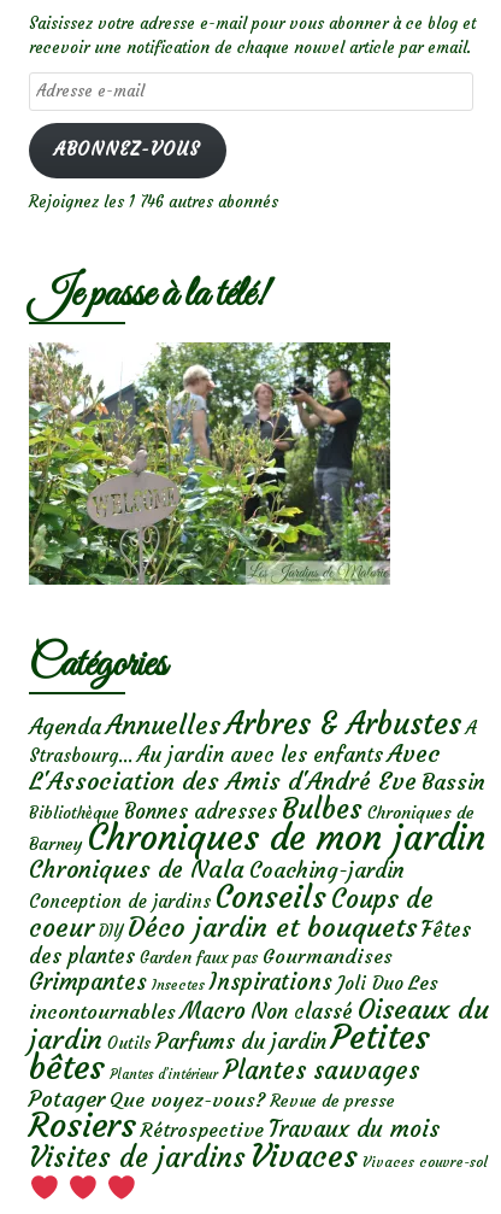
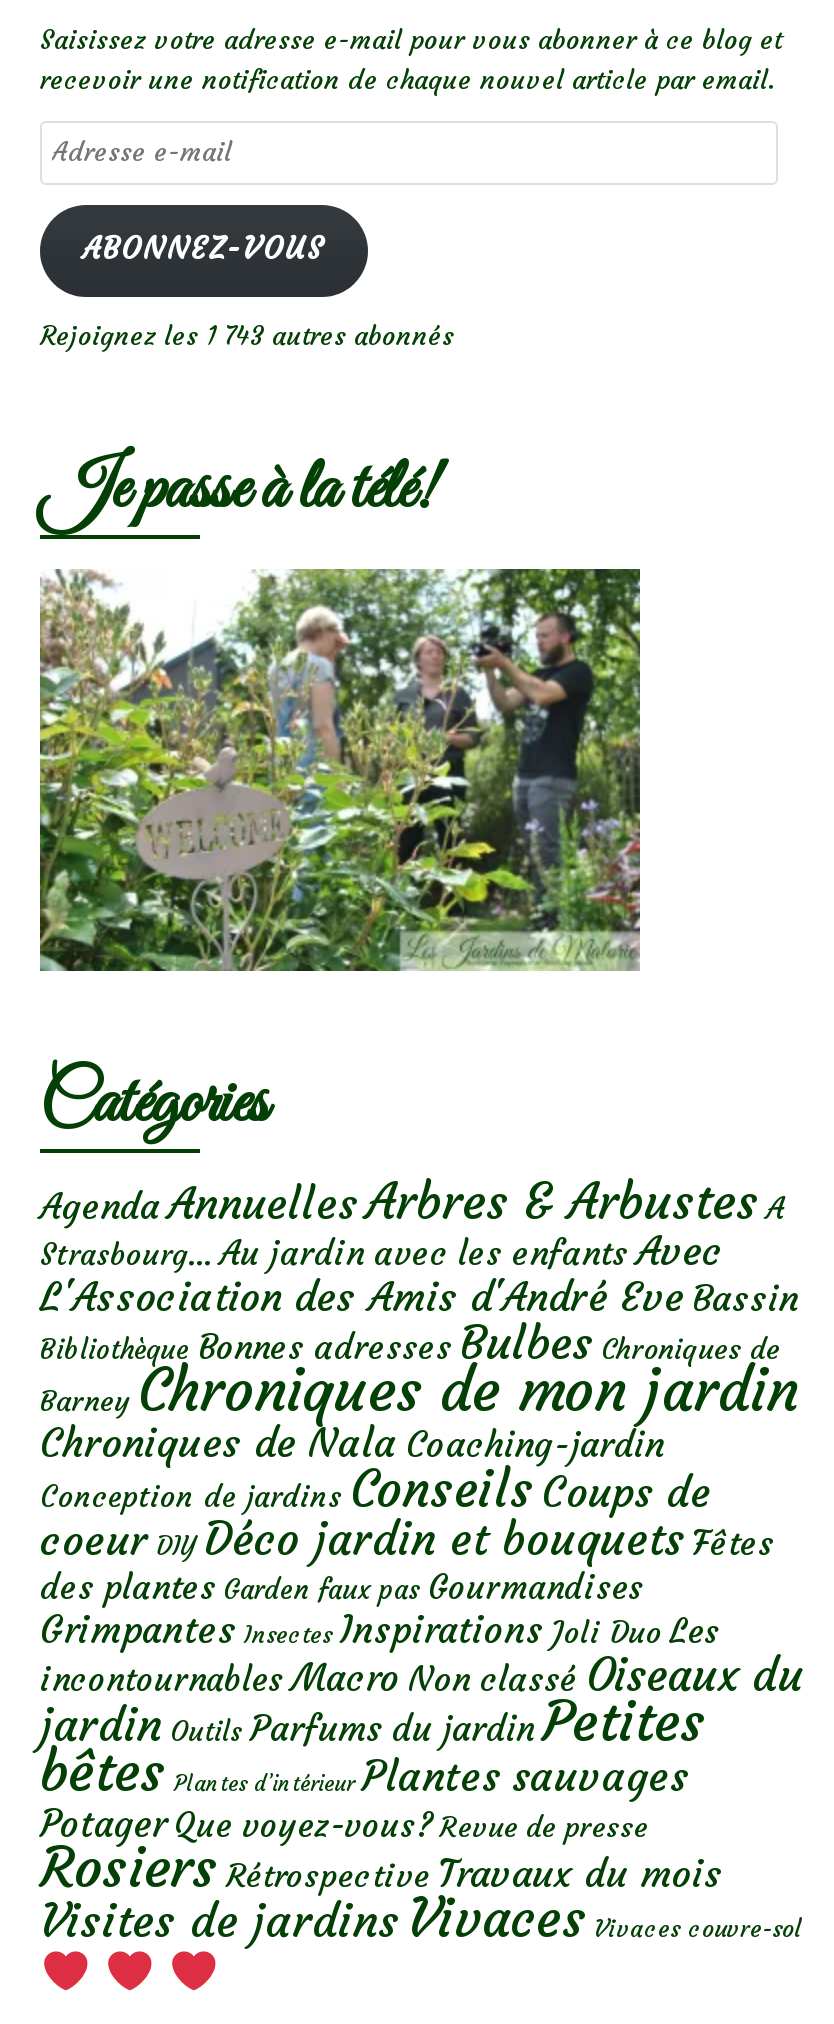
[29,192,278,212] Rejoignez les 1 746 autres abonnés -> [40,319,454,353] Rejoignez les 1 743 autres abonnés

